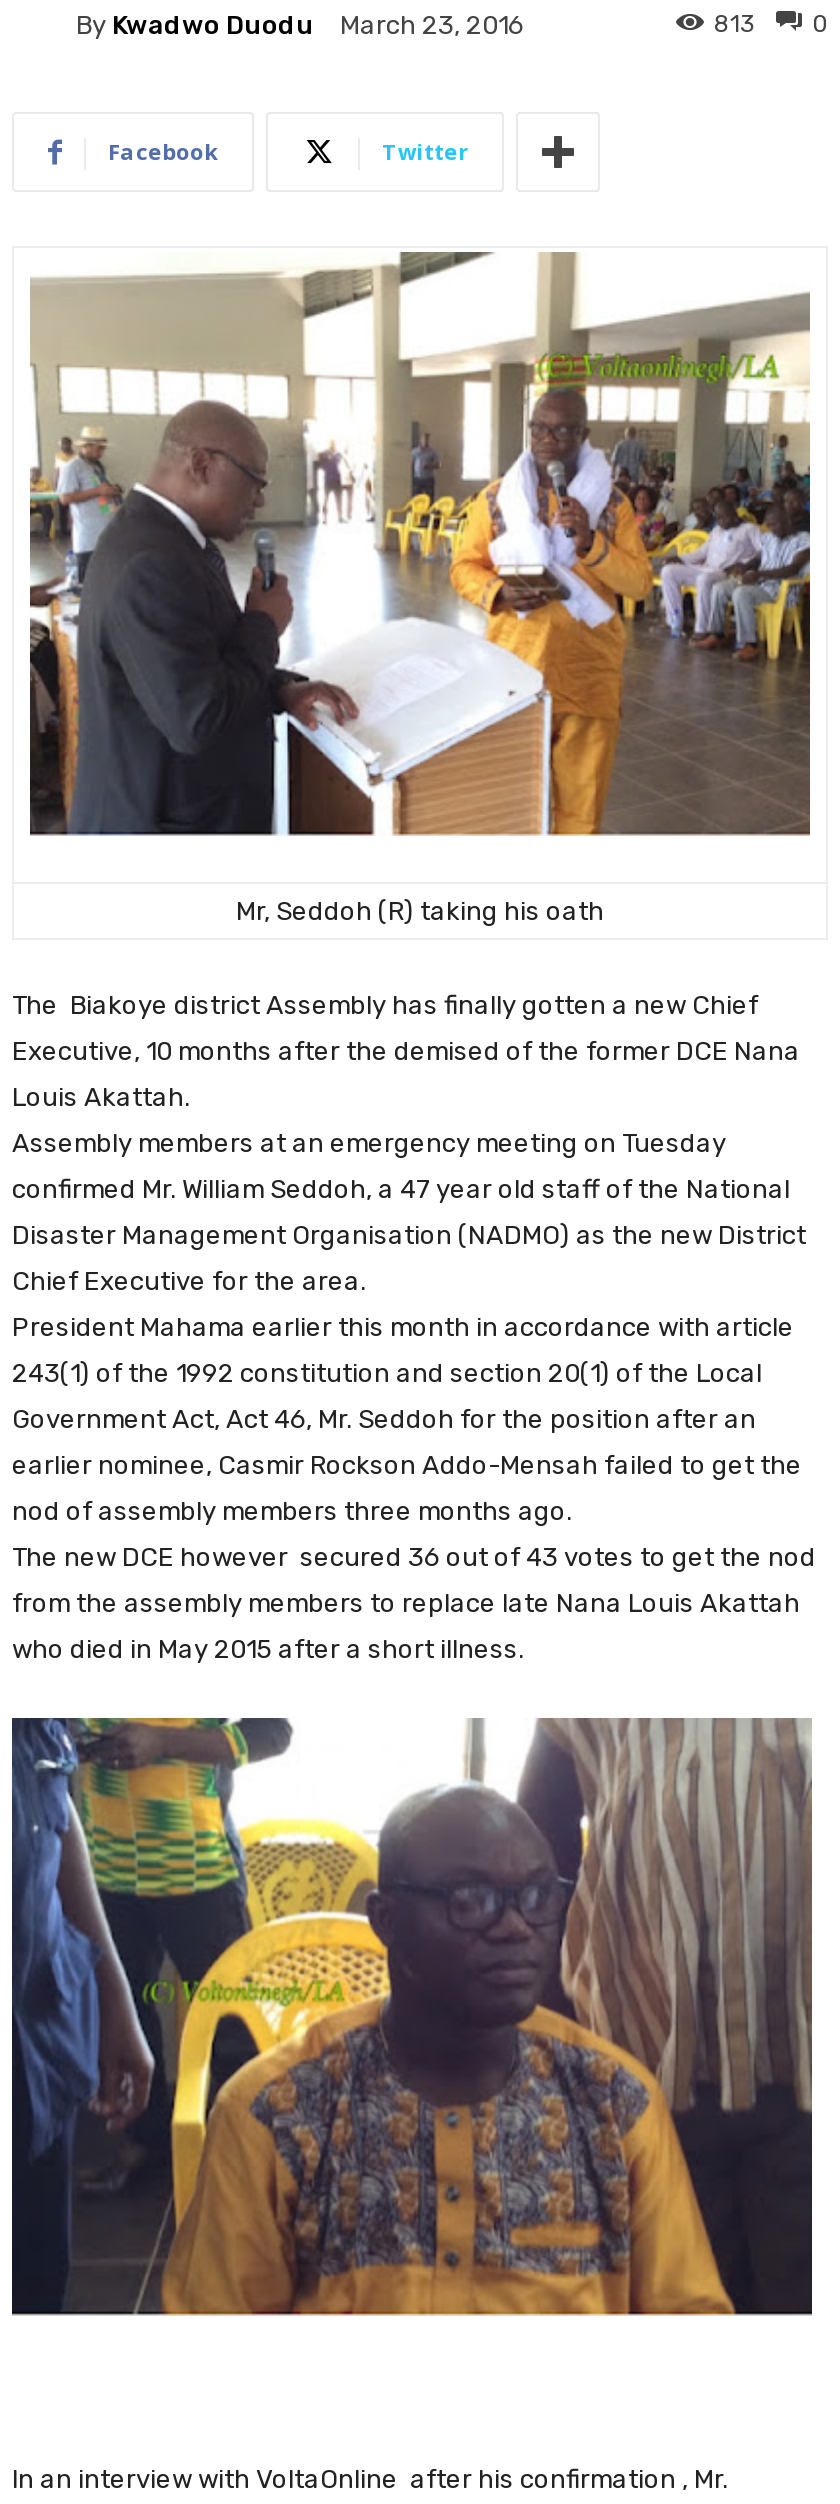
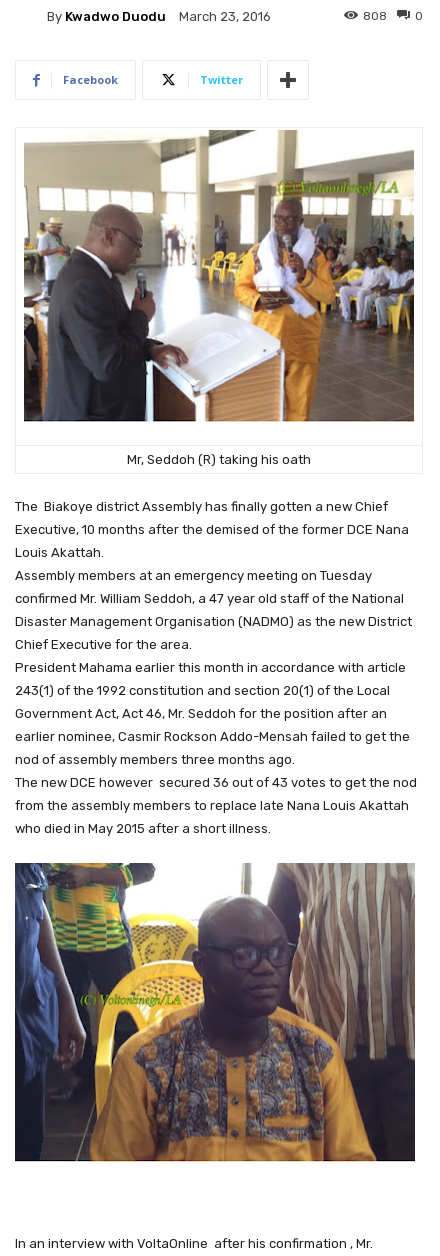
[714,10,756,38] 813 -> [363,9,387,23] 808

